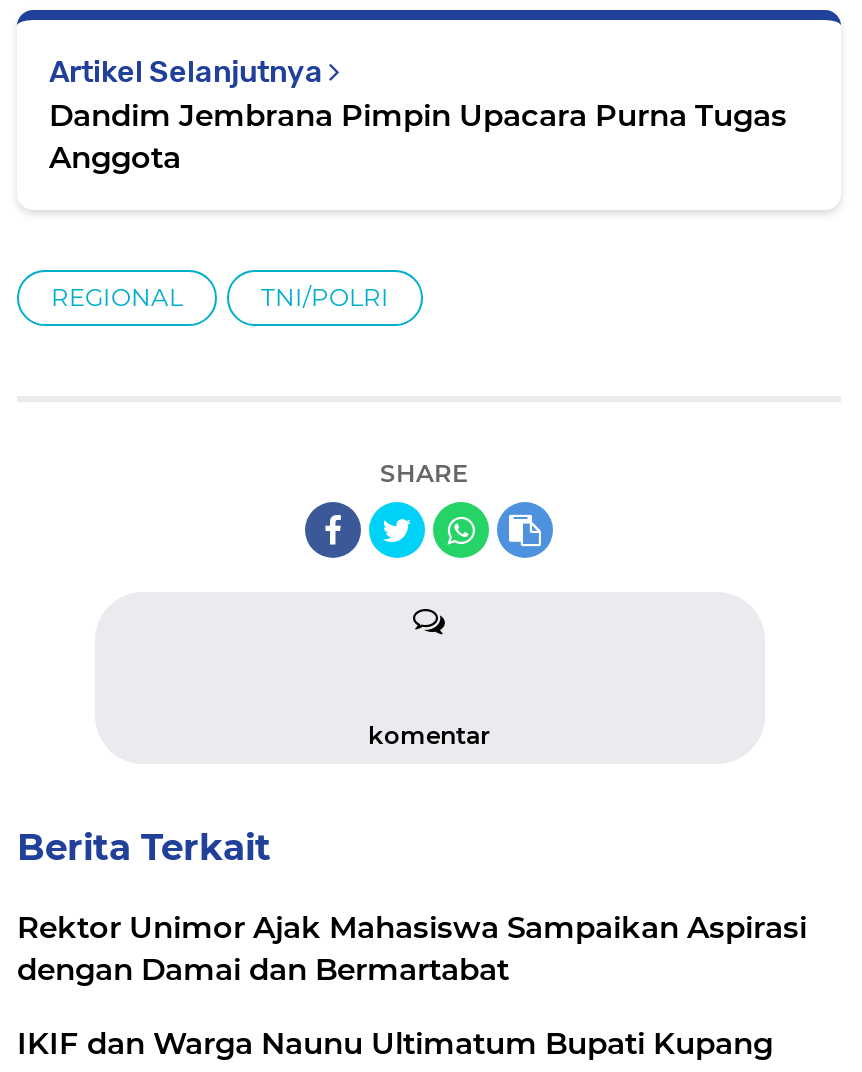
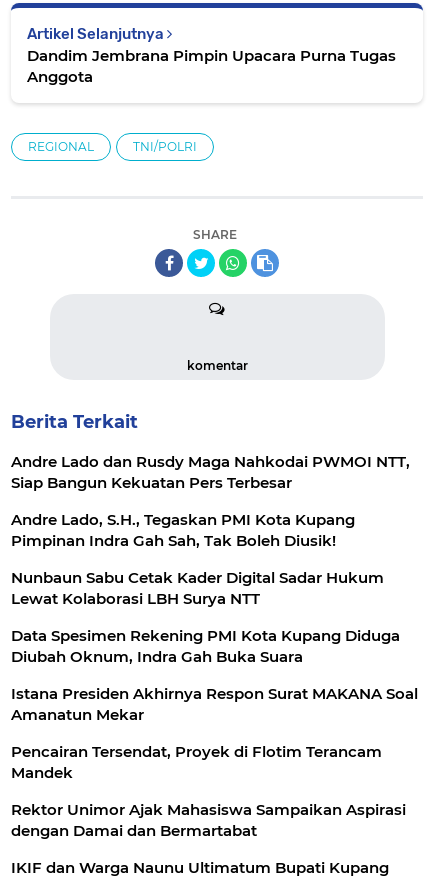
none -> [11,452,418,782] Andre Lado dan Rusdy Maga Nahkodai PWMOI NTT, | Siap Bangun Kekuatan Pers Terbesar | Andre Lado, S.H., Tegaskan PMI Kota Kupang | Pimpinan Indra Gah Sah, Tak Boleh Diusik! | Nunbaun Sabu Cetak Kader Digital Sadar Hukum | Lewat Kolaborasi LBH Surya NTT | Data Spesimen Rekening PMI Kota Kupang Diduga | Diubah Oknum, Indra Gah Buka Suara | Istana Presiden Akhirnya Respon Surat MAKANA Soal | Amanatun Mekar | Pencairan Tersendat, Proyek di Flotim Terancam | Mandek

